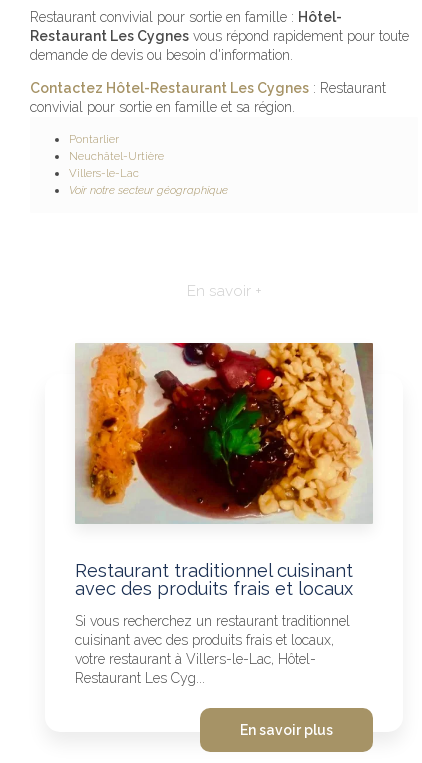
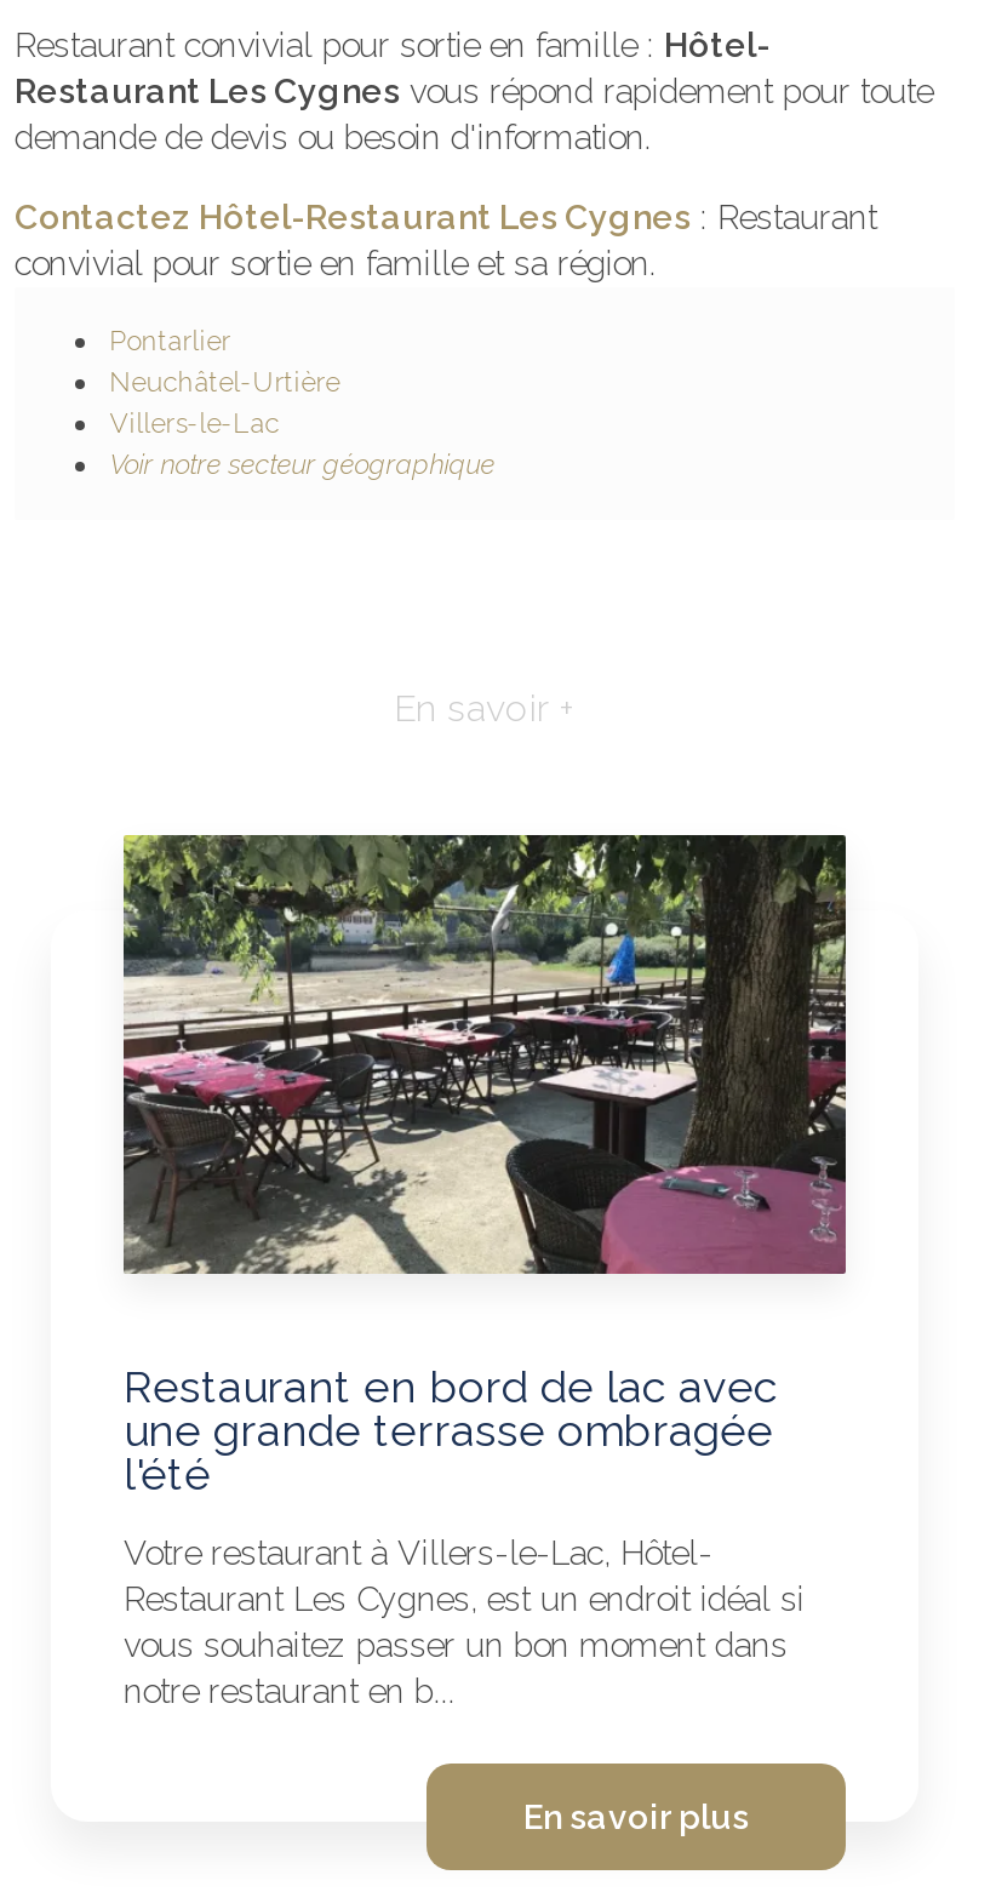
[75,342,373,599] [image] | Restaurant traditionnel cuisinant | avec des produits frais et locaux -> [121,833,848,1501] [image] | Restaurant en bord de lac avec | une grande terrasse ombragée | l'été
[75,613,350,686] Si vous recherchez un restaurant traditionnel | cuisinant avec des produits frais et locaux, | votre restaurant à Villers-le-Lac, Hôtel- | Restaurant Les Cyg... -> [124,1534,805,1711] Votre restaurant à Villers-le-Lac, Hôtel- | Restaurant Les Cygnes, est un endroit idéal si | vous souhaitez passer un bon moment dans | notre restaurant en b...

